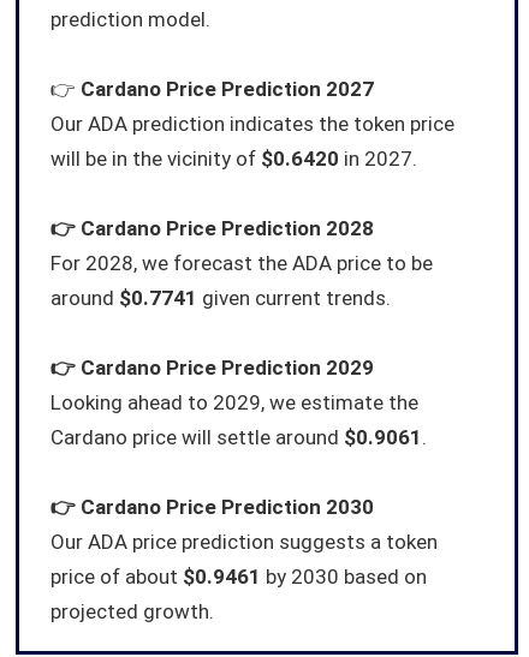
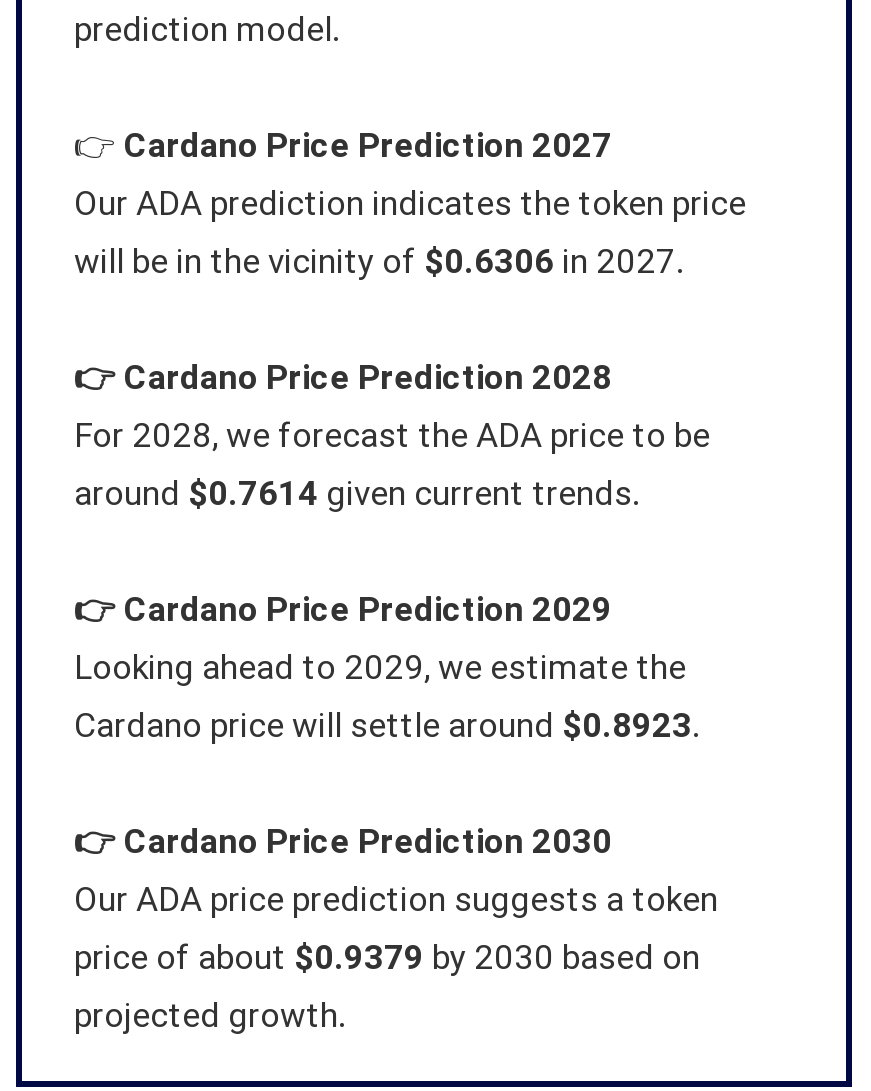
[50,147,417,171] will be in the vicinity of $0.6420 in 2027. -> [74,241,684,281] will be in the vicinity of $0.6306 in 2027.
[50,286,391,310] around $0.7741 given current trends. -> [74,473,640,513] around $0.7614 given current trends.
[50,425,427,449] Cardano price will settle around $0.9061. -> [74,705,700,745] Cardano price will settle around $0.8923.
[50,565,427,589] price of about $0.9461 by 2030 based on -> [74,937,700,977] price of about $0.9379 by 2030 based on

